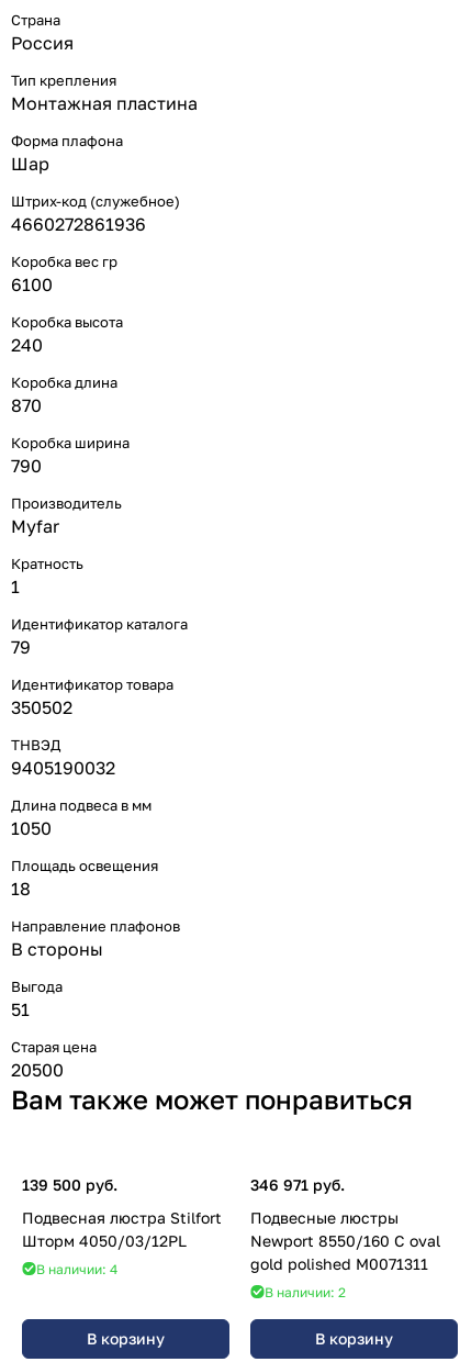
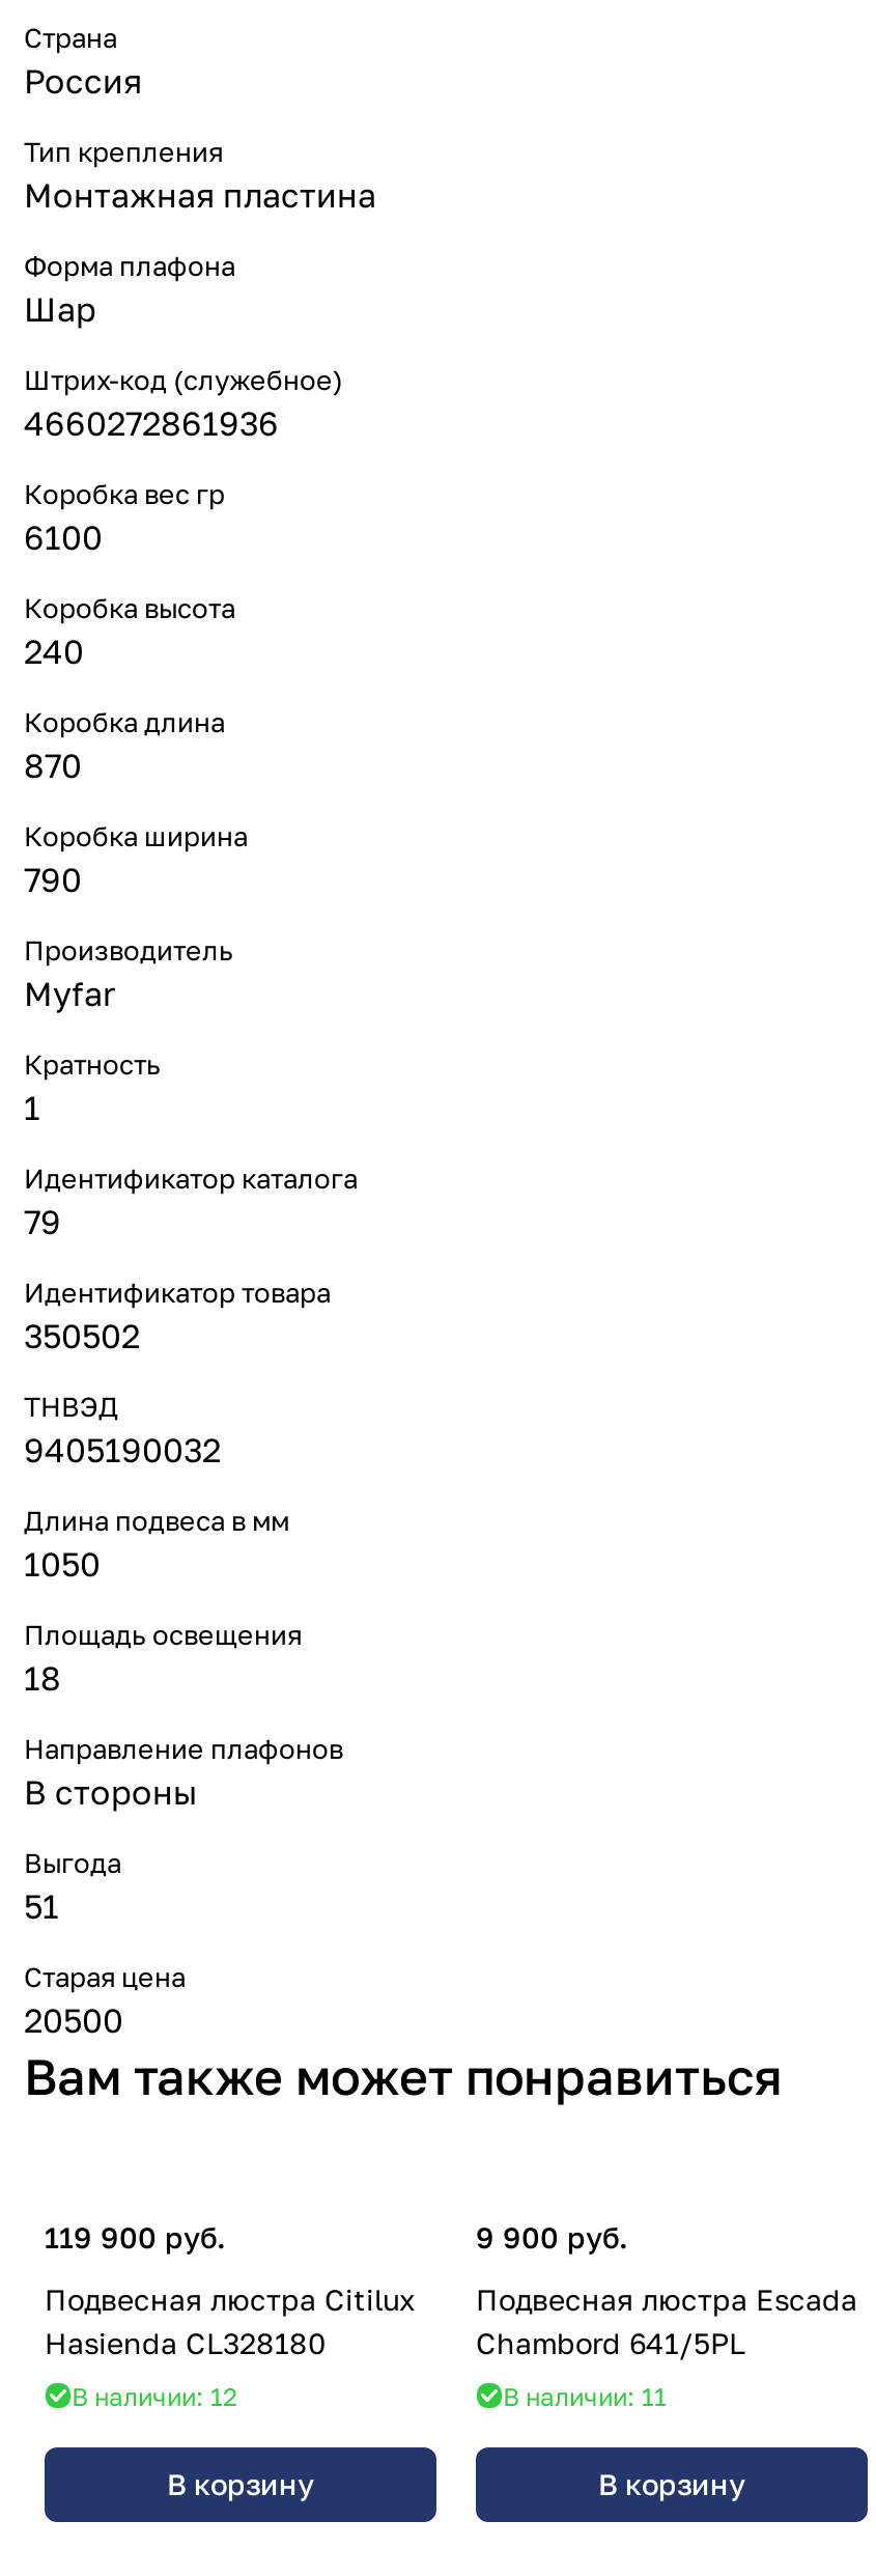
[22,1175,117,1194] 139 500 руб. -> [45,2219,225,2254] 119 900 руб.
[250,1175,345,1194] 346 971 руб. -> [476,2219,627,2254] 9 900 руб.
[22,1208,222,1250] Подвесная люстра Stilfort | Шторм 4050/03/12PL -> [45,2281,416,2360] Подвесная люстра Citilux | Hasienda CL328180
[250,1208,440,1273] Подвесные люстры | Newport 8550/160 C oval | gold polished М0071311 -> [476,2281,857,2360] Подвесная люстра Escada | Chambord 641/5PL
[36,1261,117,1277] В наличии: 4 -> [72,2381,237,2412] В наличии: 12
[265,1284,346,1300] В наличии: 2 -> [503,2381,667,2412] В наличии: 11

